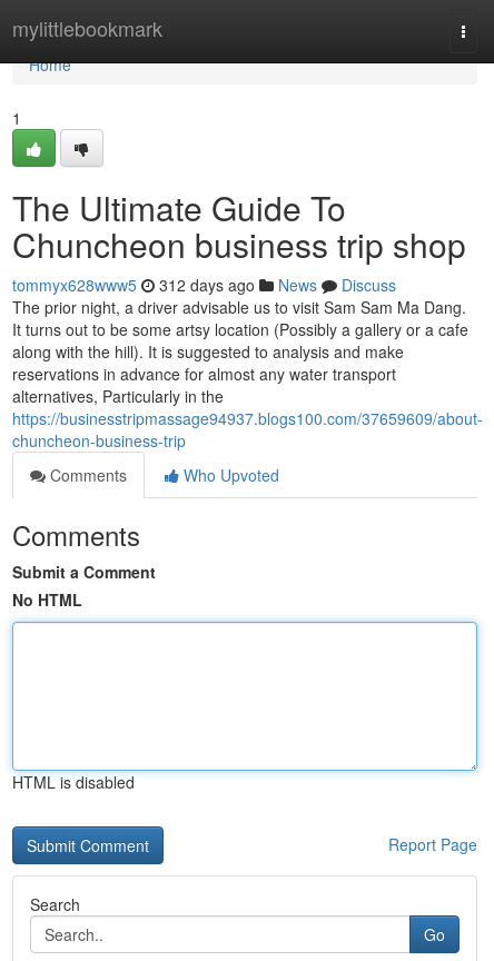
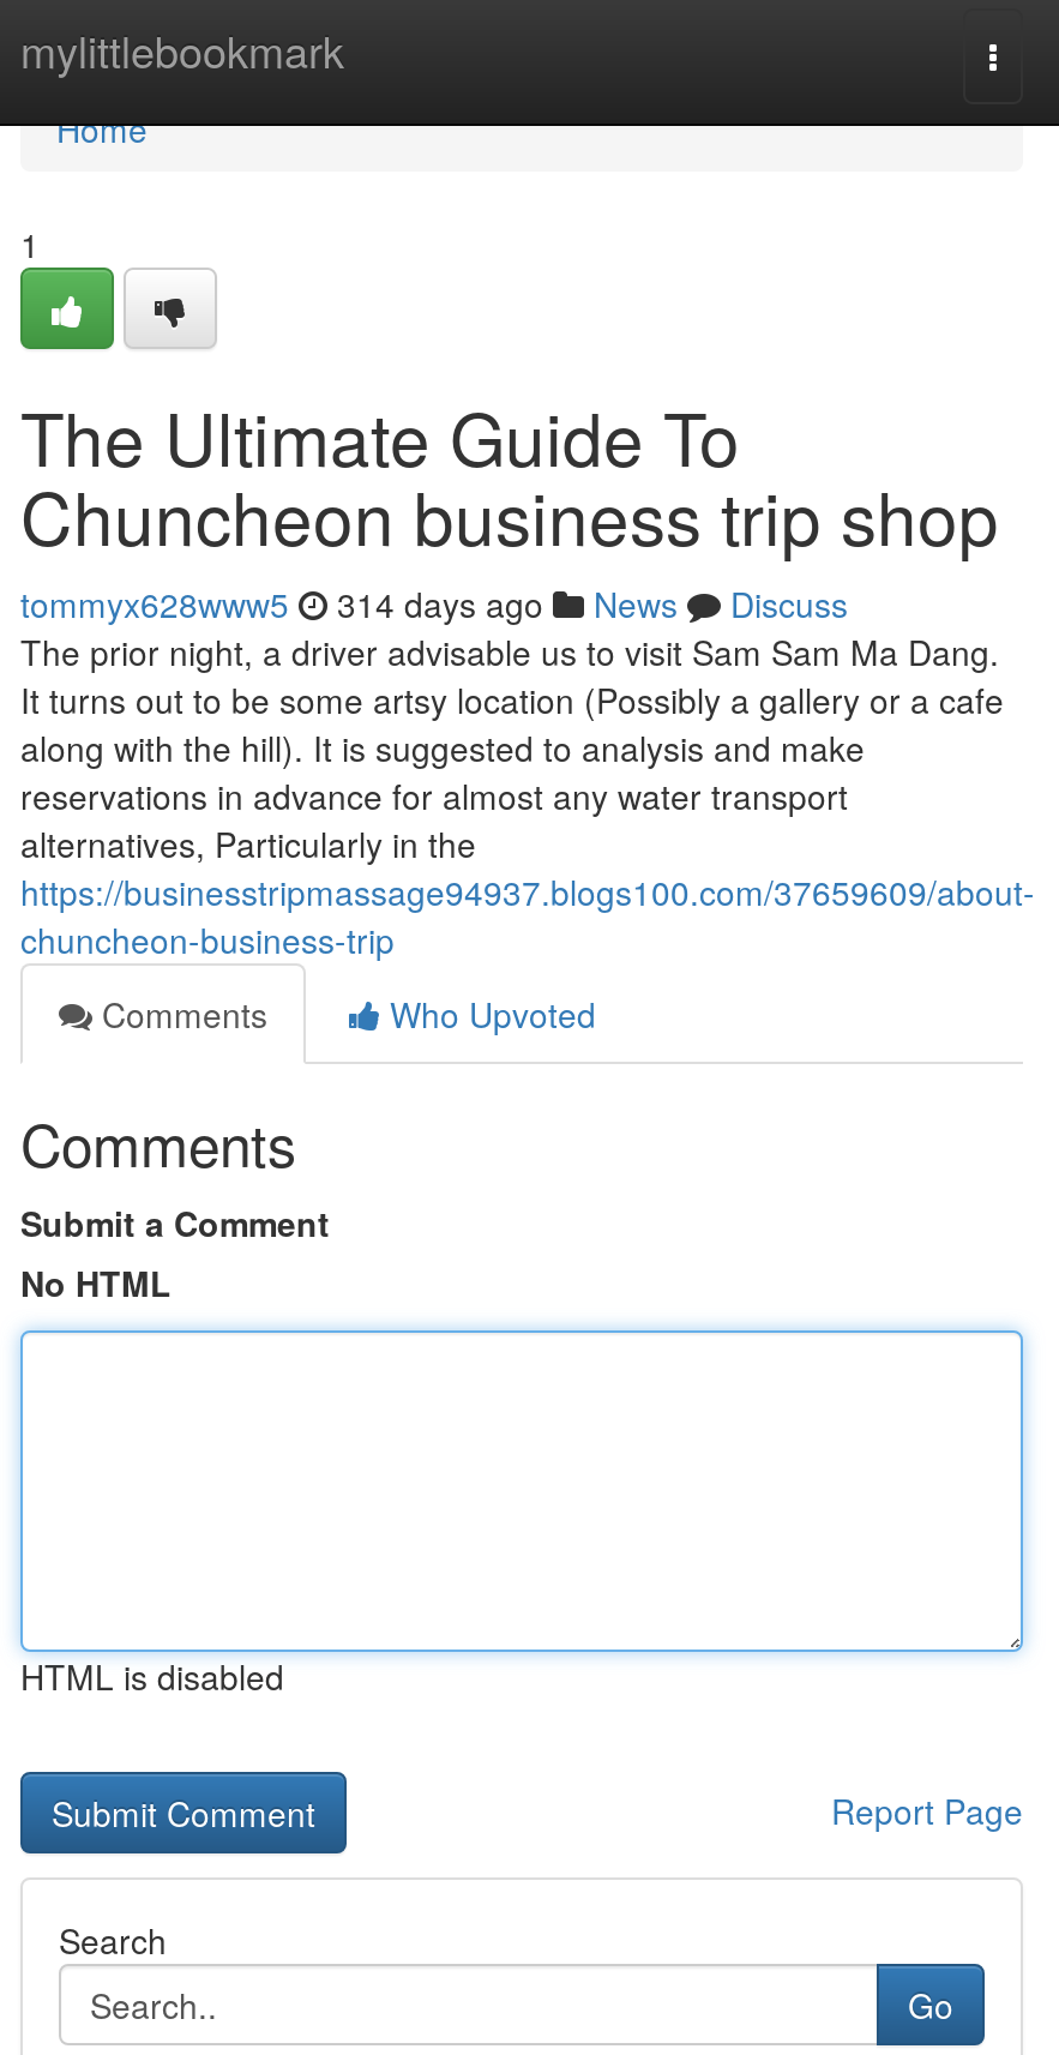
[12,274,396,296] tommyx628www5 312 days ago News Discuss -> [20,579,848,627] tommyx628www5 314 days ago News Discuss

